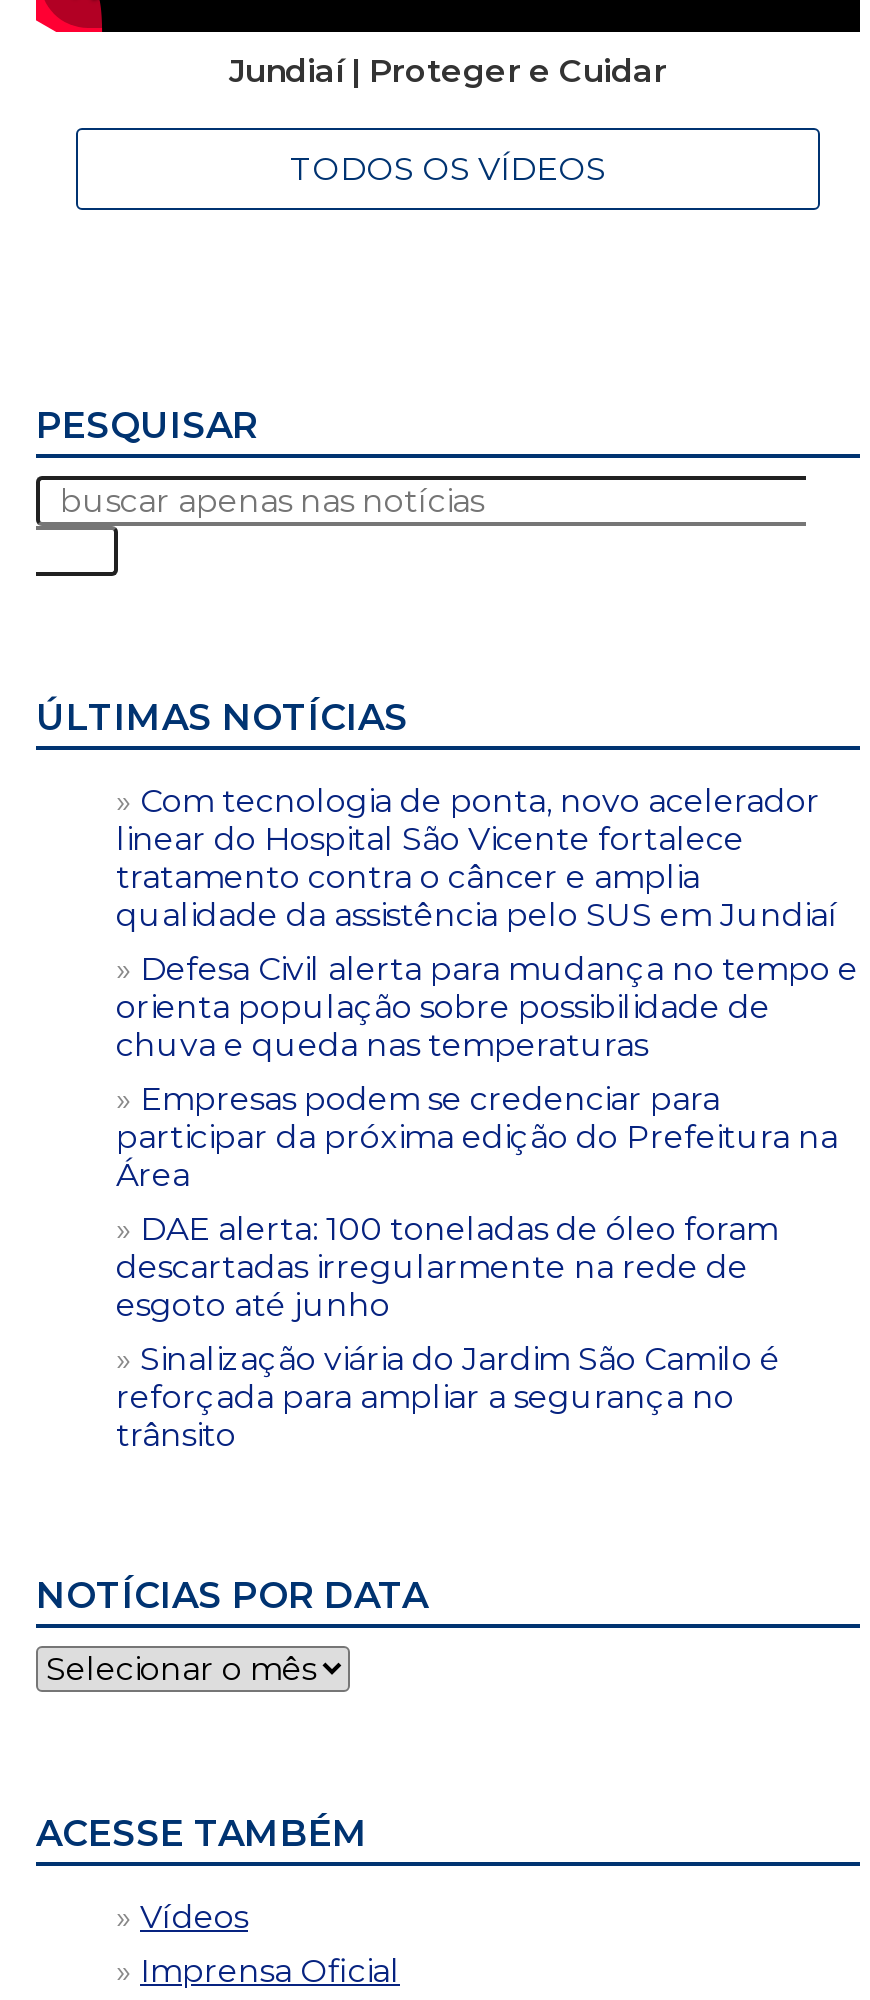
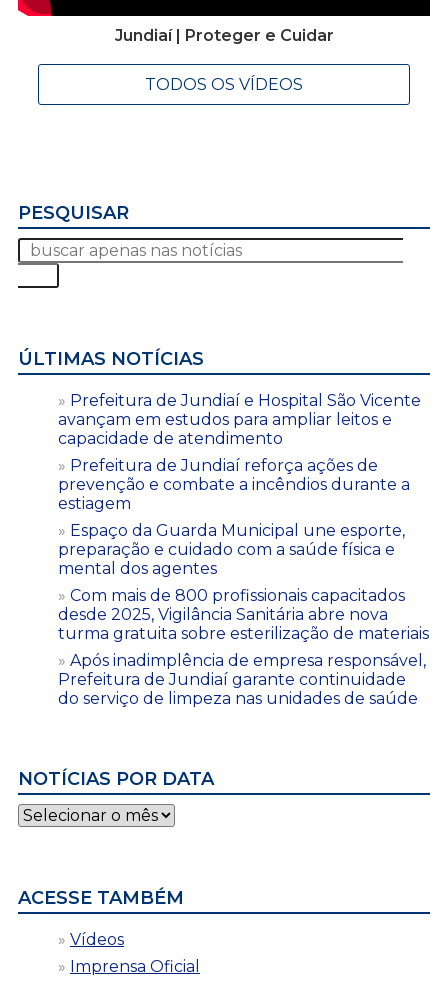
[116,782,858,1454] Com tecnologia de ponta, novo acelerador | linear do Hospital São Vicente fortalece | tratamento contra o câncer e amplia | qualidade da assistência pelo SUS em Jundiaí | Defesa Civil alerta para mudança no tempo e | orienta população sobre possibilidade de | chuva e queda nas temperaturas | Empresas podem se credenciar para | participar da próxima edição do Prefeitura na | Área | DAE alerta: 100 toneladas de óleo foram | descartadas irregularmente na rede de | esgoto até junho | Sinalização viária do Jardim São Camilo é | reforçada para ampliar a segurança no | trânsito -> [58,391,429,708] Prefeitura de Jundiaí e Hospital São Vicente | avançam em estudos para ampliar leitos e | capacidade de atendimento | Prefeitura de Jundiaí reforça ações de | prevenção e combate a incêndios durante a | estiagem | Espaço da Guarda Municipal une esporte, | preparação e cuidado com a saúde física e | mental dos agentes | Com mais de 800 profissionais capacitados | desde 2025, Vigilância Sanitária abre nova | turma gratuita sobre esterilização de materiais | Após inadimplência de empresa responsável, | Prefeitura de Jundiaí garante continuidade | do serviço de limpeza nas unidades de saúde

